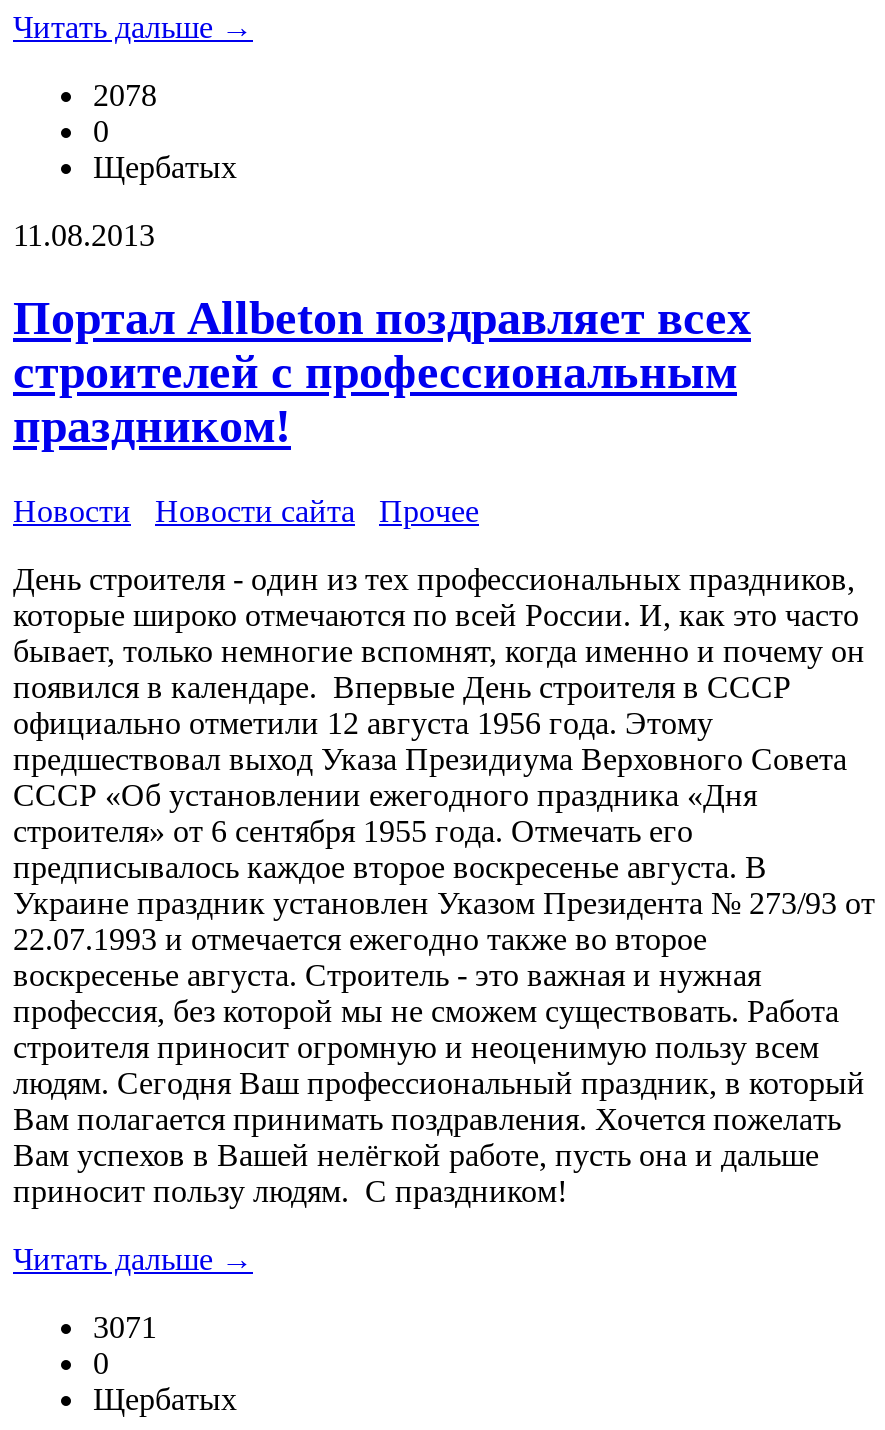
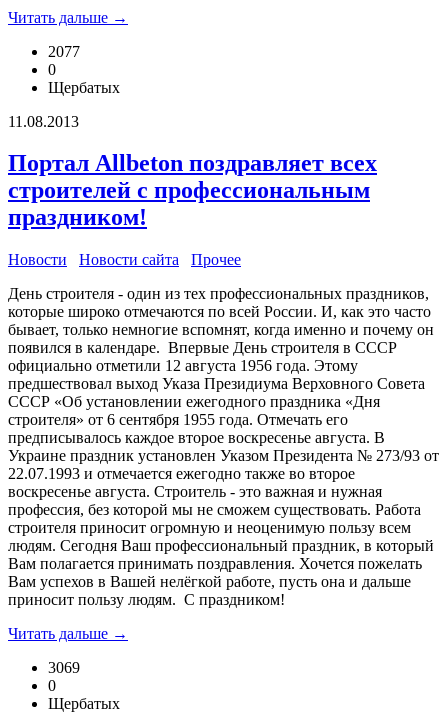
[93,77,157,111] 2078 -> [48,43,80,60] 2077
[93,1311,157,1345] 3071 -> [48,659,80,676] 3069

